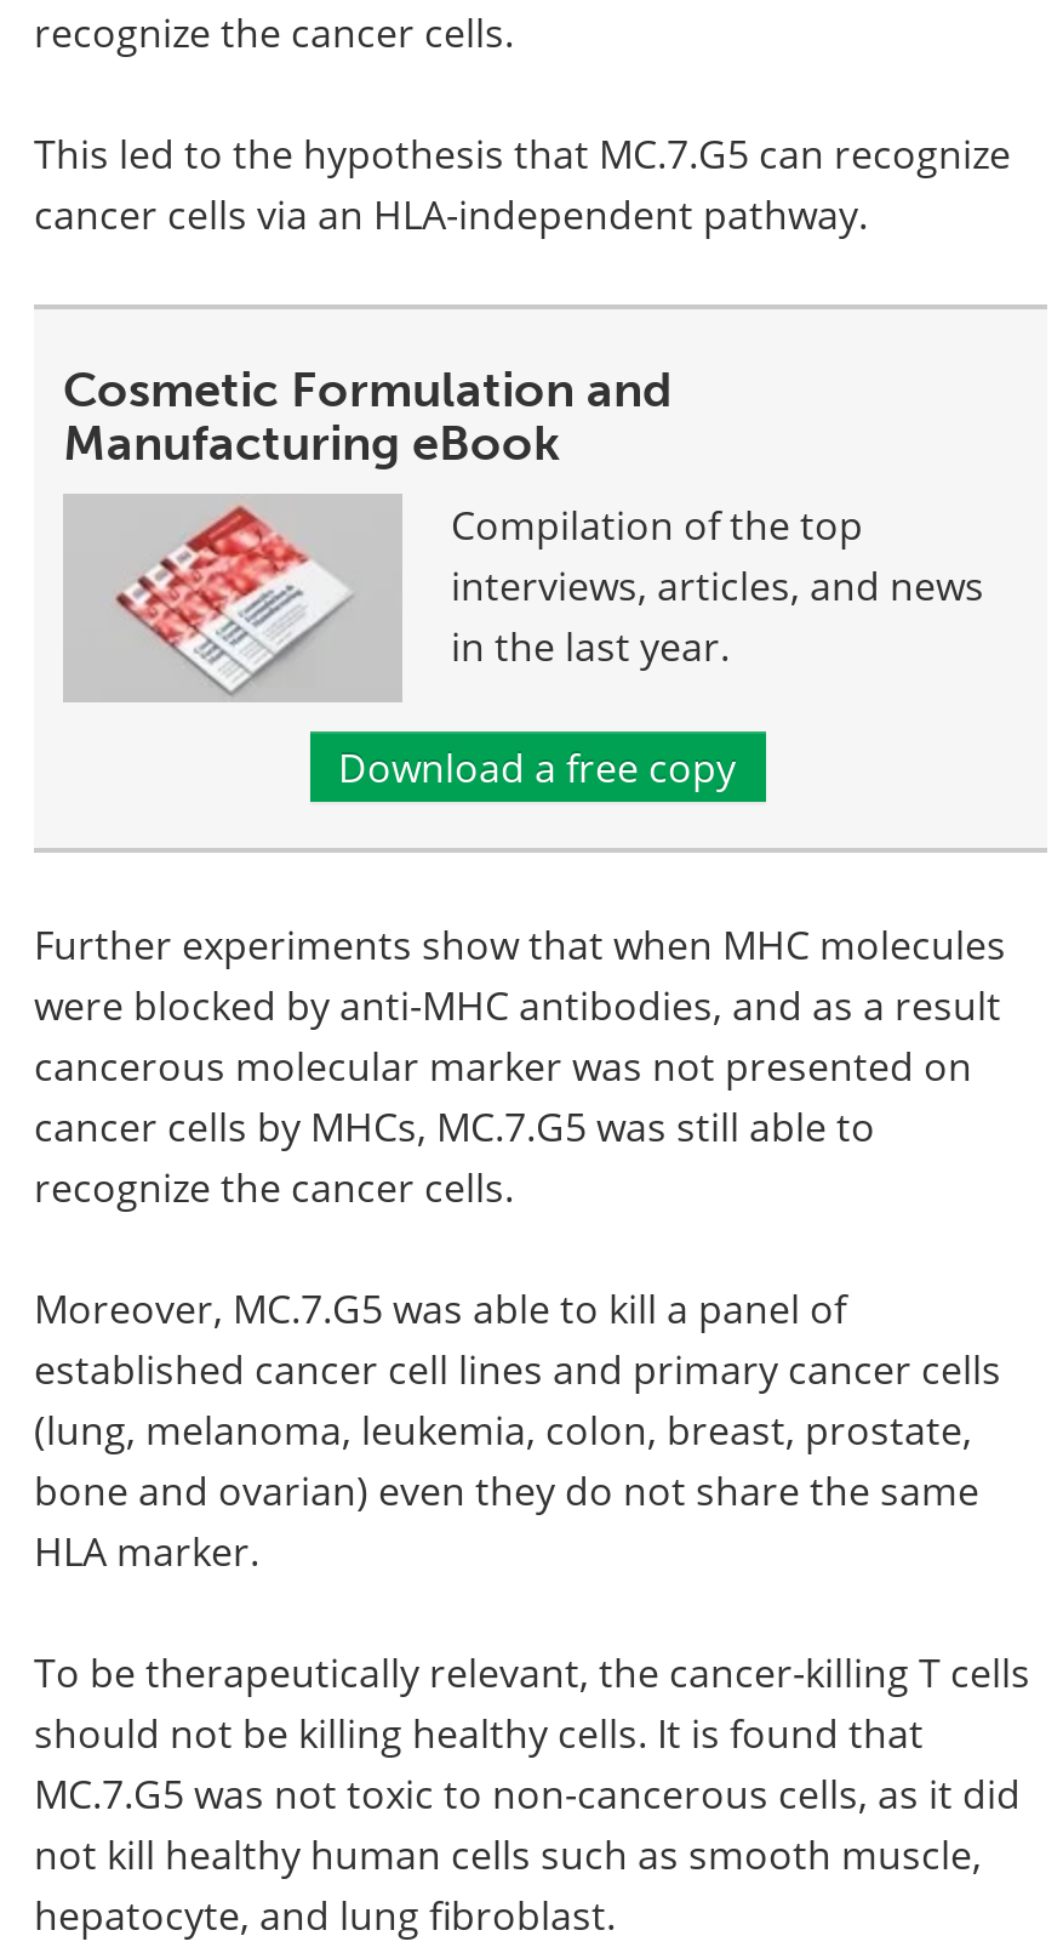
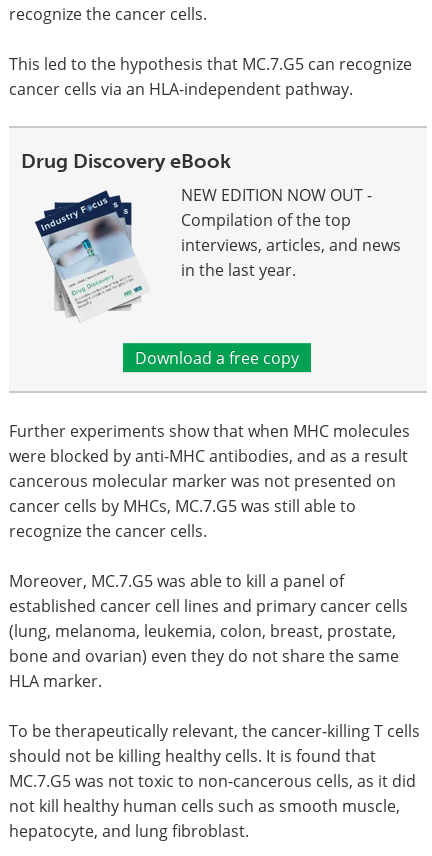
[63,361,671,473] Cosmetic Formulation and | Manufacturing eBook -> [21,149,372,205] Drug Discovery eBook | NEW EDITION NOW OUT -
[63,492,402,704] [image] -> [22,206,160,329] [image]

